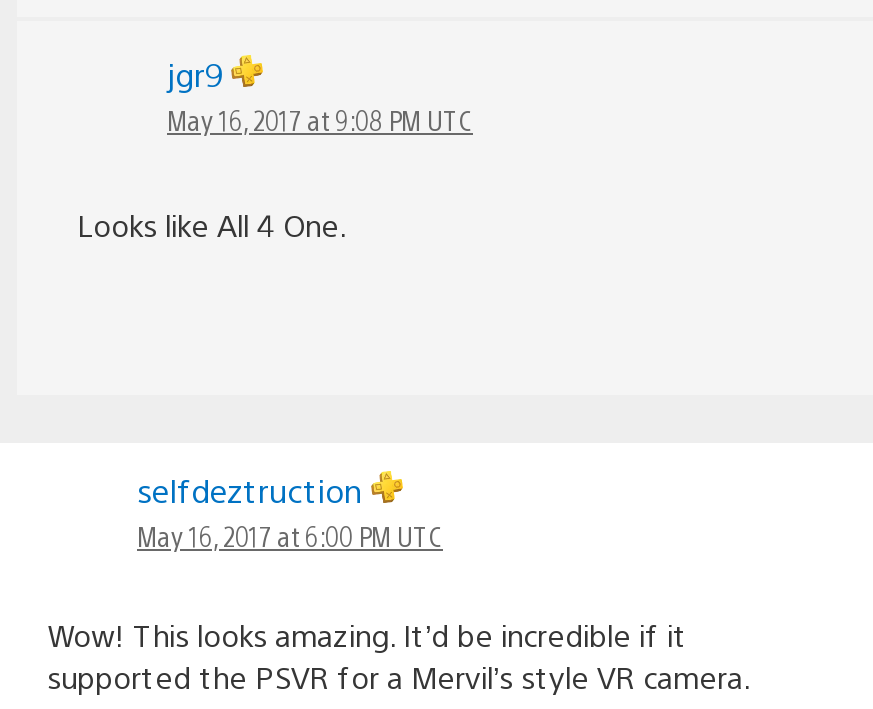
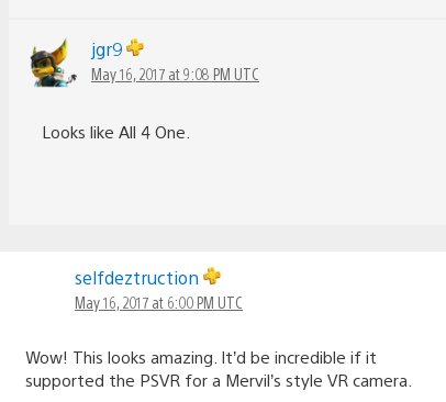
none -> [29,37,78,89] [image]

